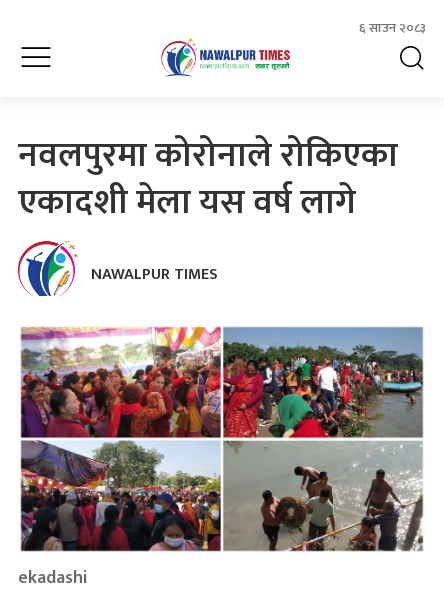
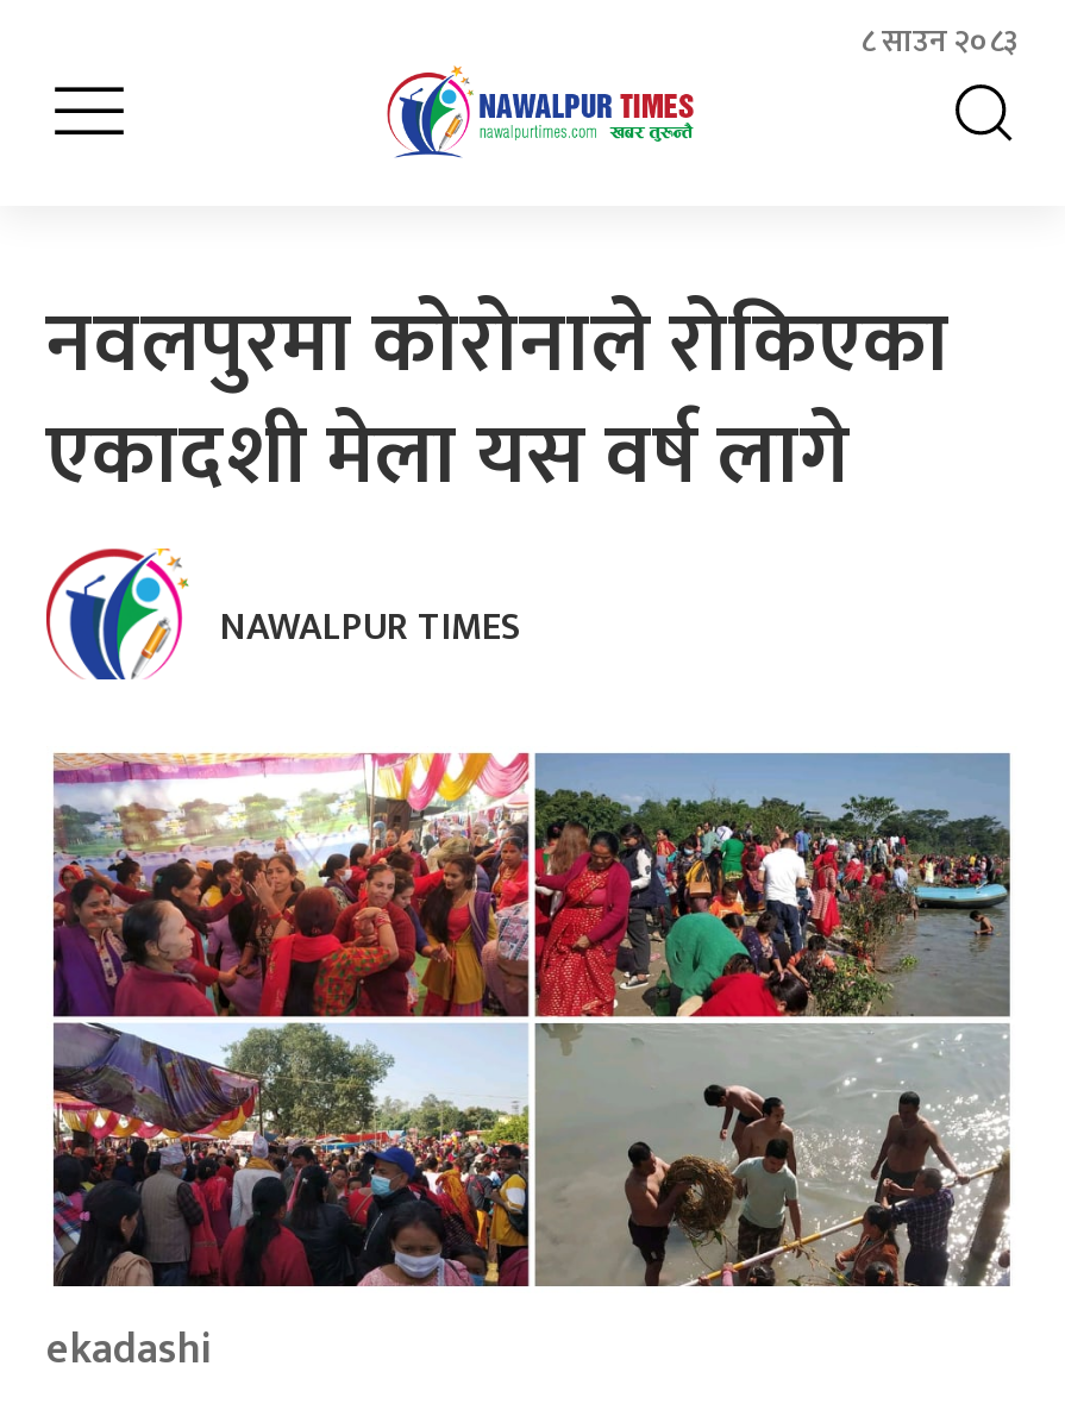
[359,17,426,39] ६ साउन २०८३ -> [860,15,1017,68] ८ साउन २०८३

